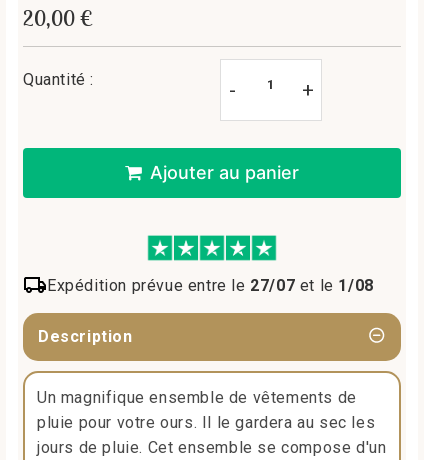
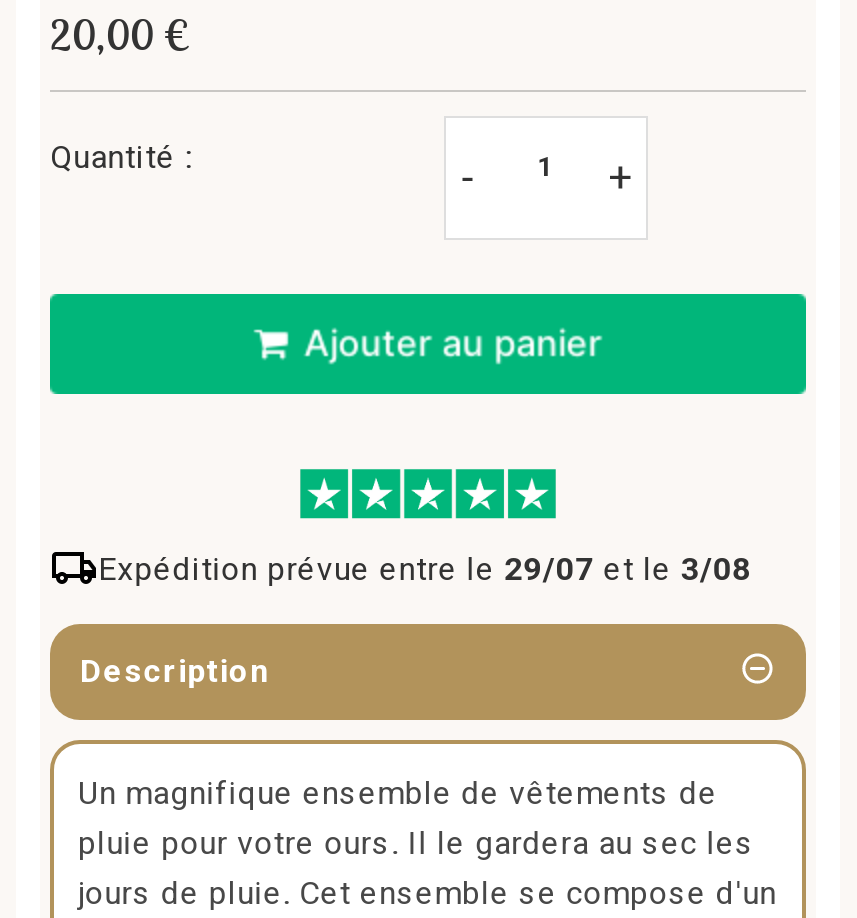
[47,276,374,295] Expédition prévue entre le 27/07 et le 1/08 -> [98,549,752,587] Expédition prévue entre le 29/07 et le 3/08

